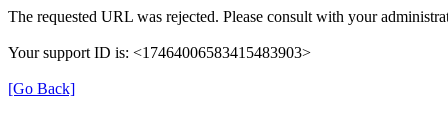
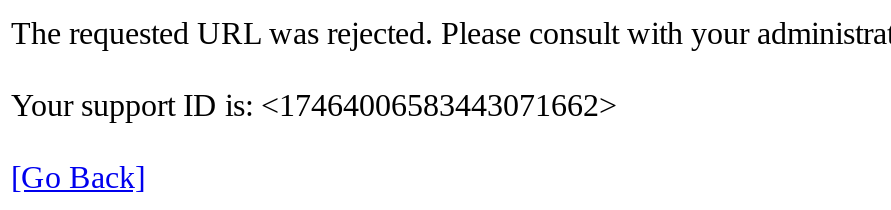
[8,44,311,61] Your support ID is: <17464006583415483903> -> [11,88,617,122] Your support ID is: <17464006583443071662>

